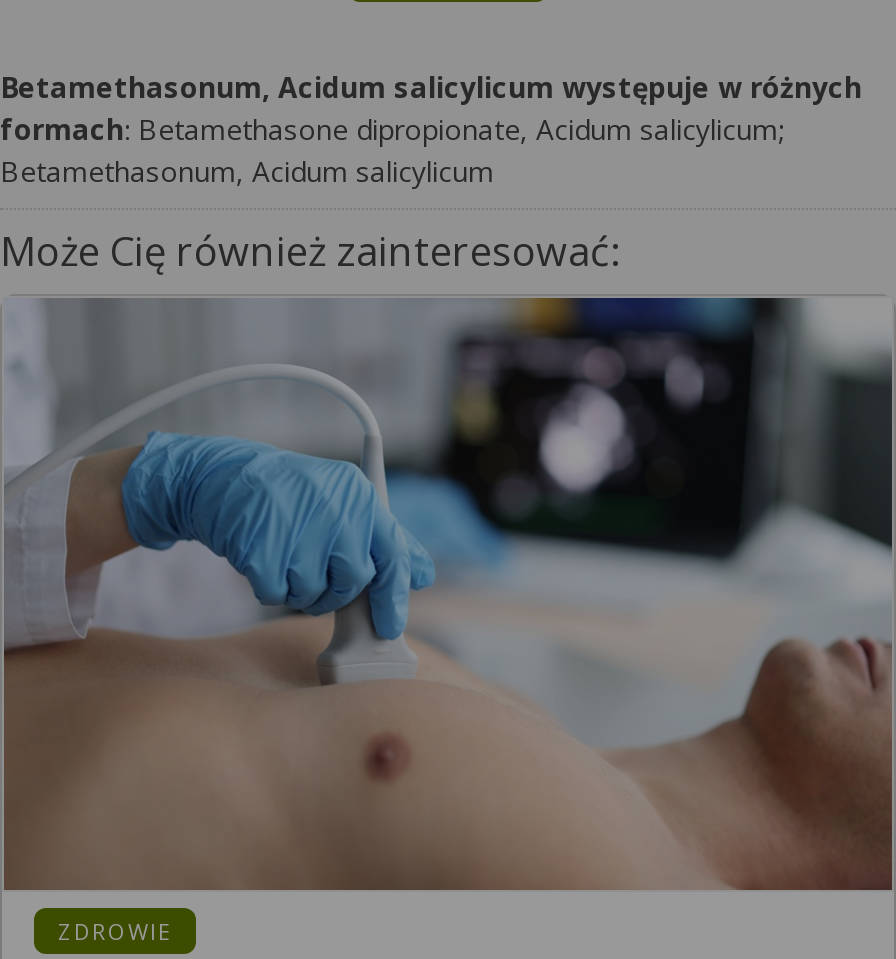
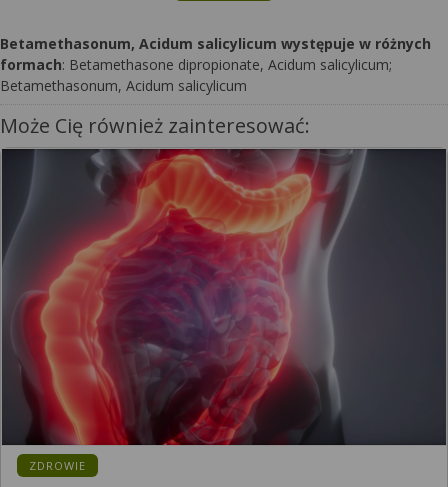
[6,298,890,892] [image] -> [3,148,445,446] [image]

